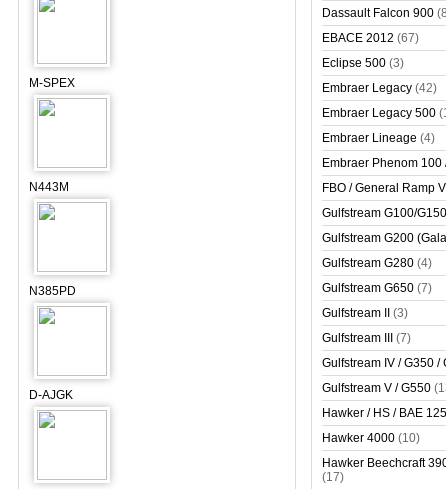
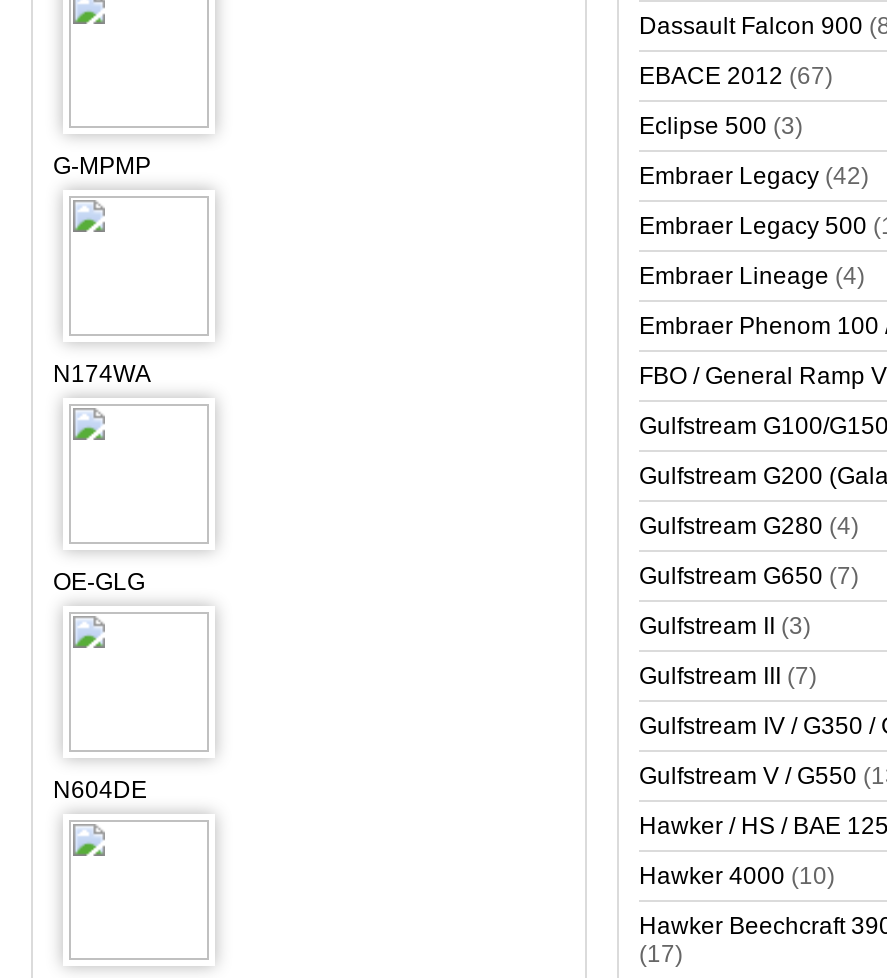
[29,76,75,90] M-SPEX -> [53,152,151,180] G-MPMP
[29,180,69,194] N443M -> [53,360,151,388] N174WA
[29,284,76,298] N385PD -> [53,568,145,596] OE-GLG
[29,388,73,402] D-AJGK -> [53,776,147,804] N604DE

